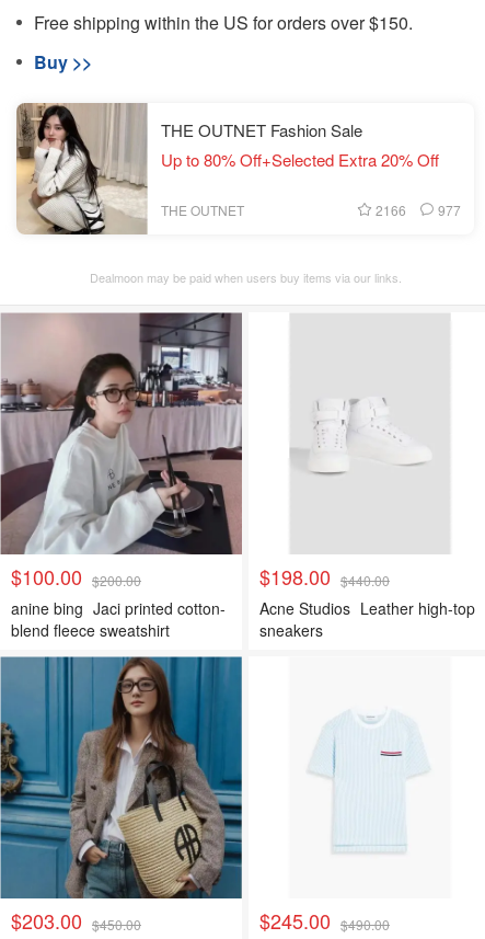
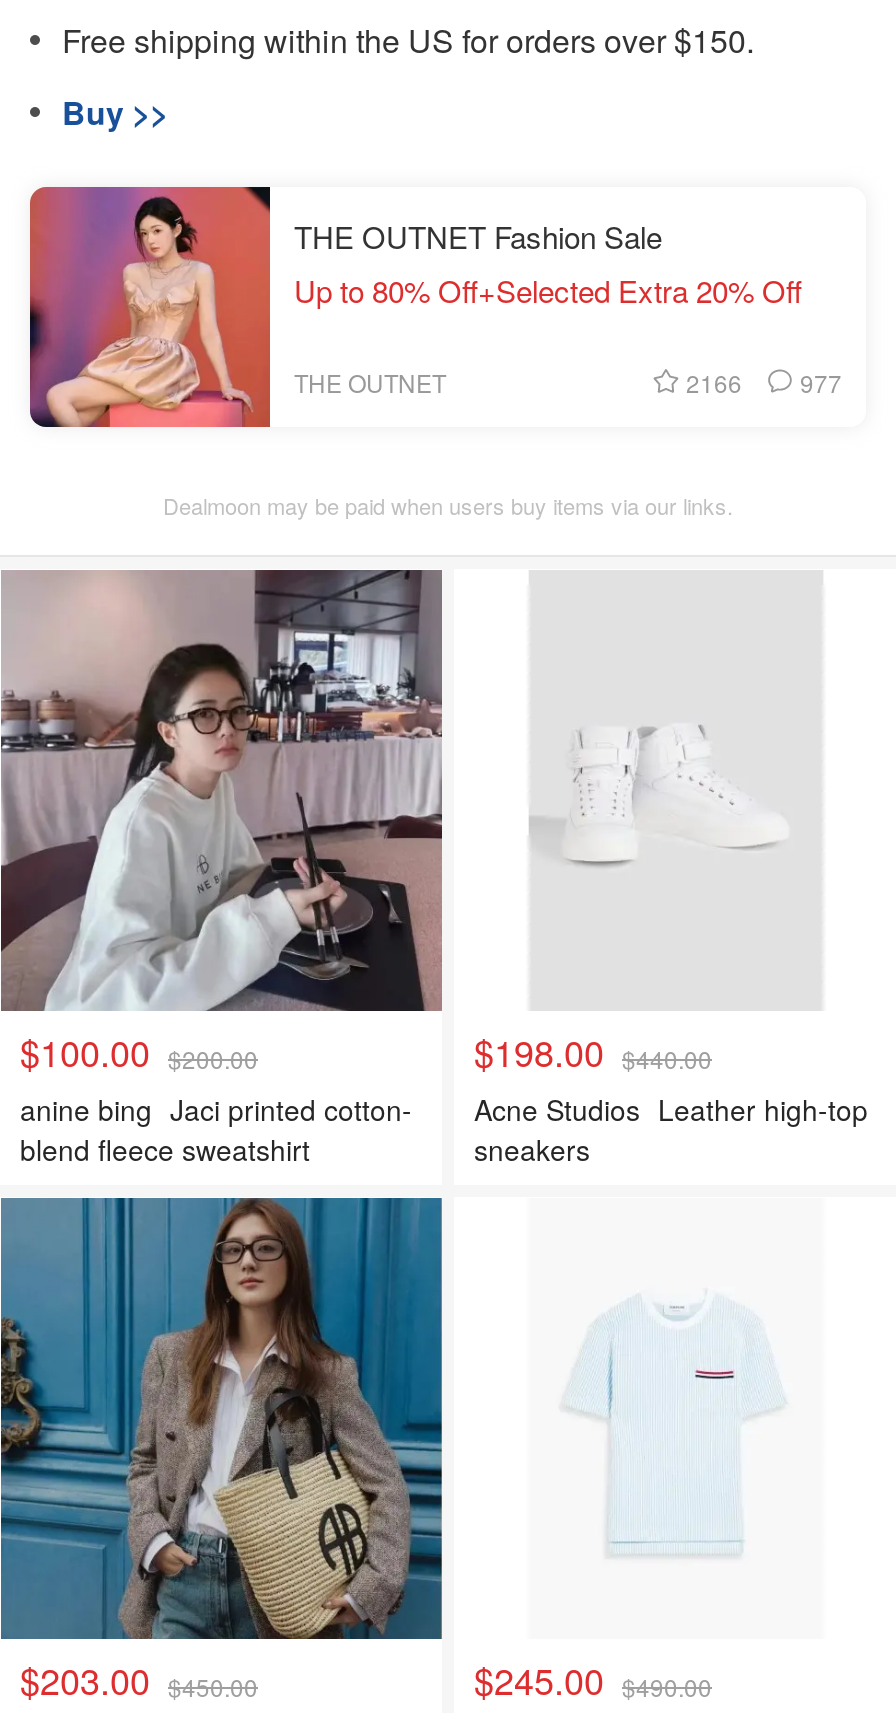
[16,103,148,236] [image] -> [28,185,272,429] [image]

